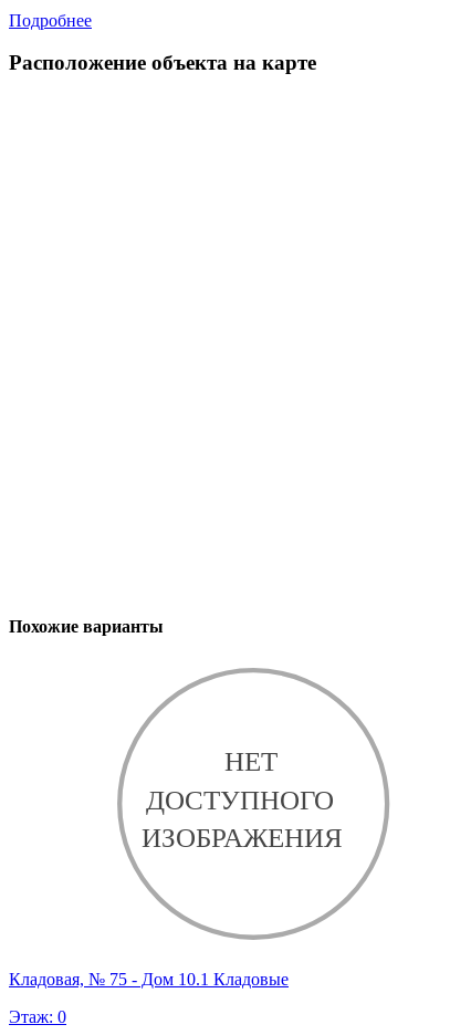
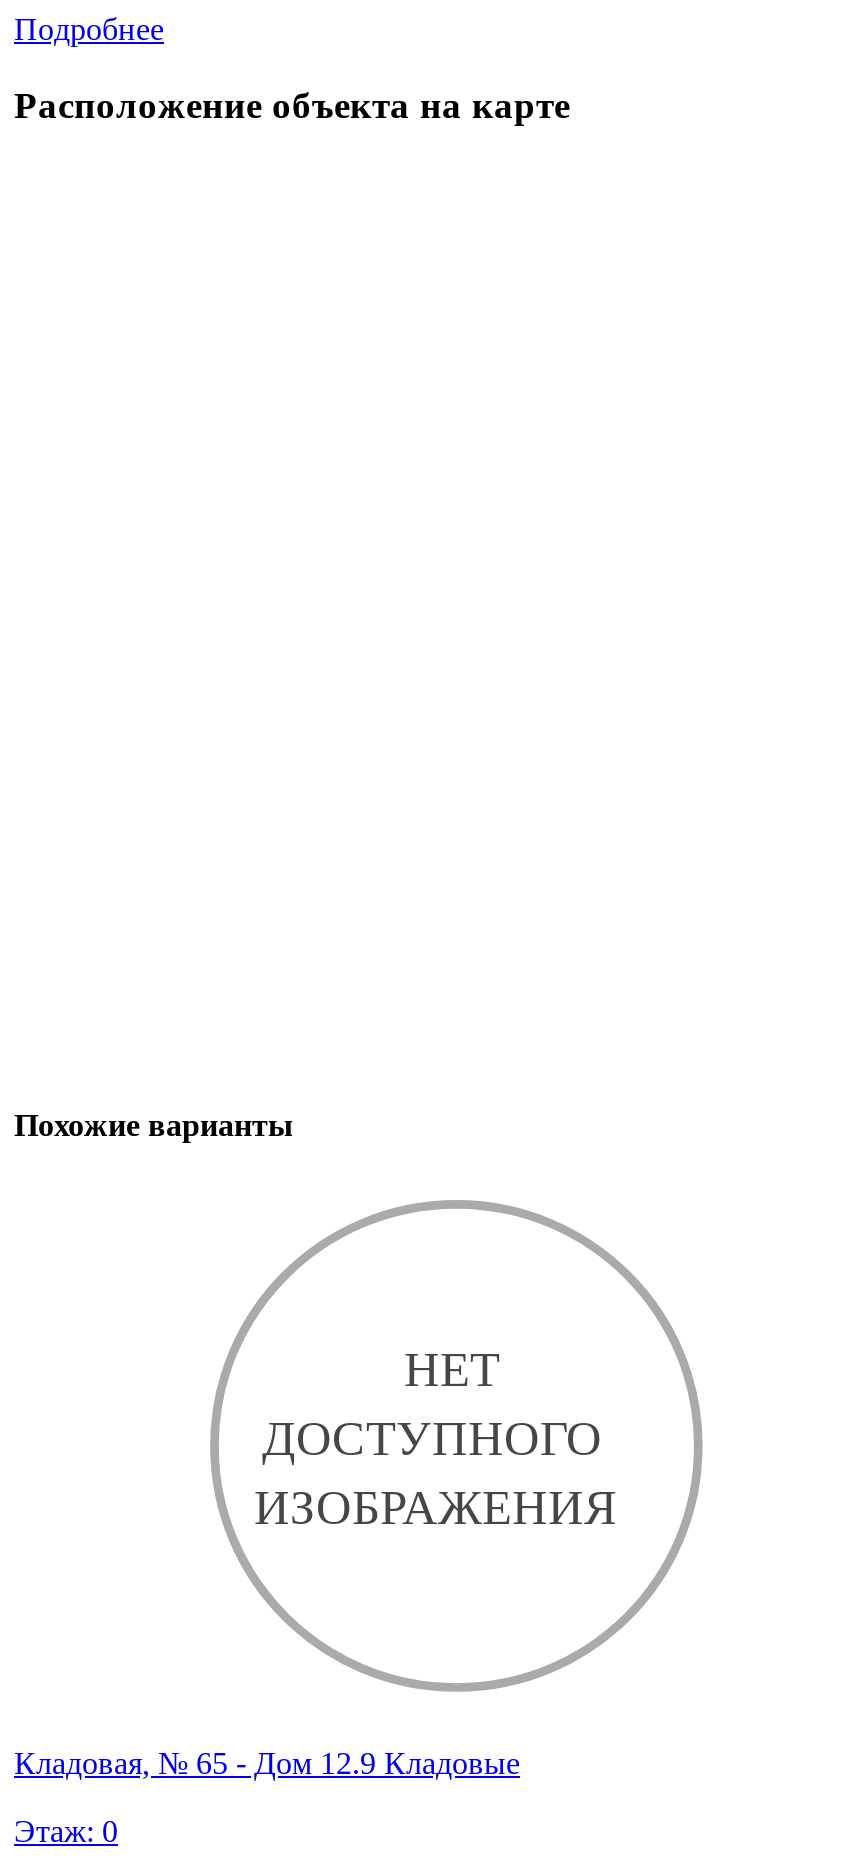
[9,969,289,988] Кладовая, № 75 - Дом 10.1 Кладовые -> [14,1745,520,1779] Кладовая, № 65 - Дом 12.9 Кладовые

